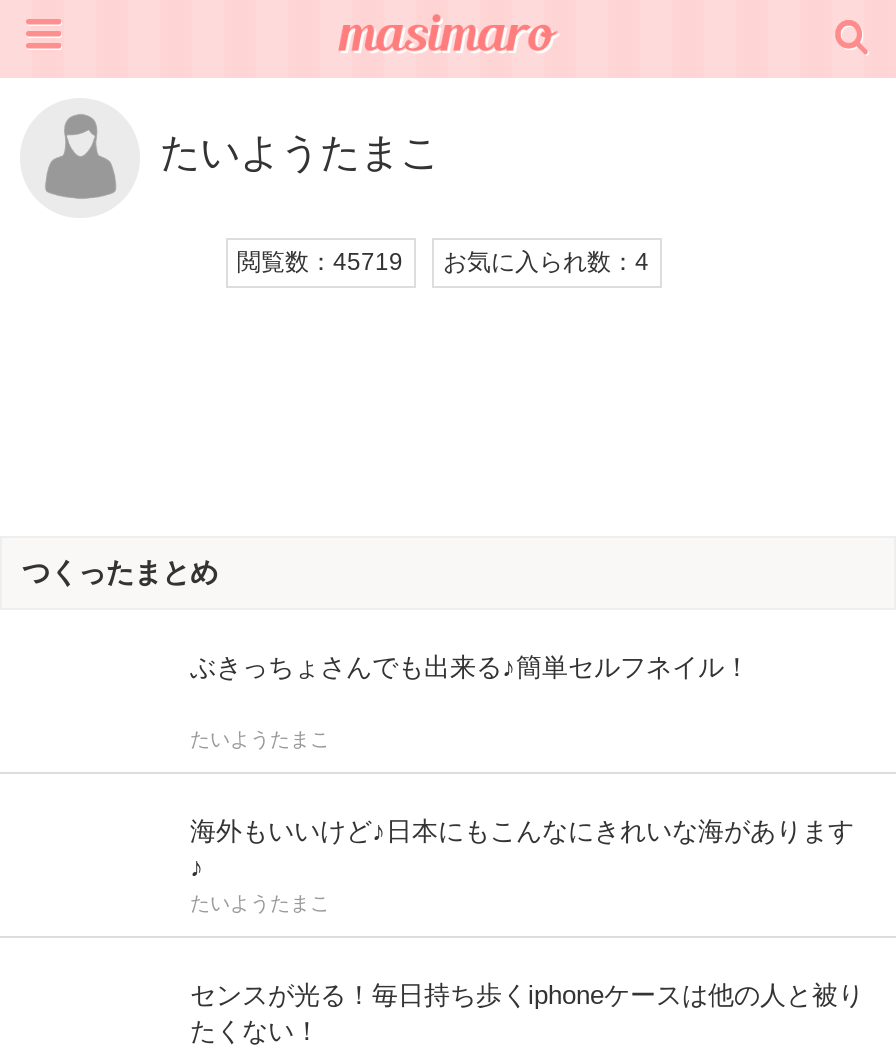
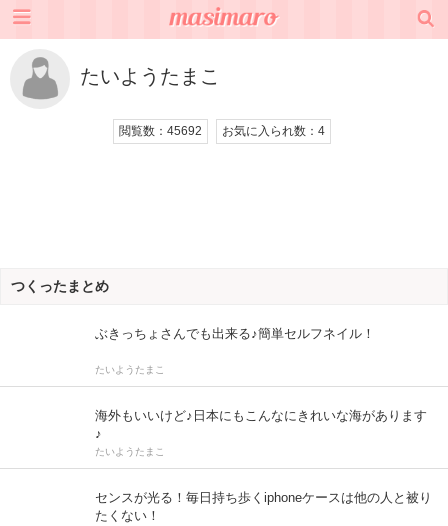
[237,248,649,276] 閲覧数：45719 お気に入られ数：4 -> [118,124,324,138] 閲覧数：45692 お気に入られ数：4

